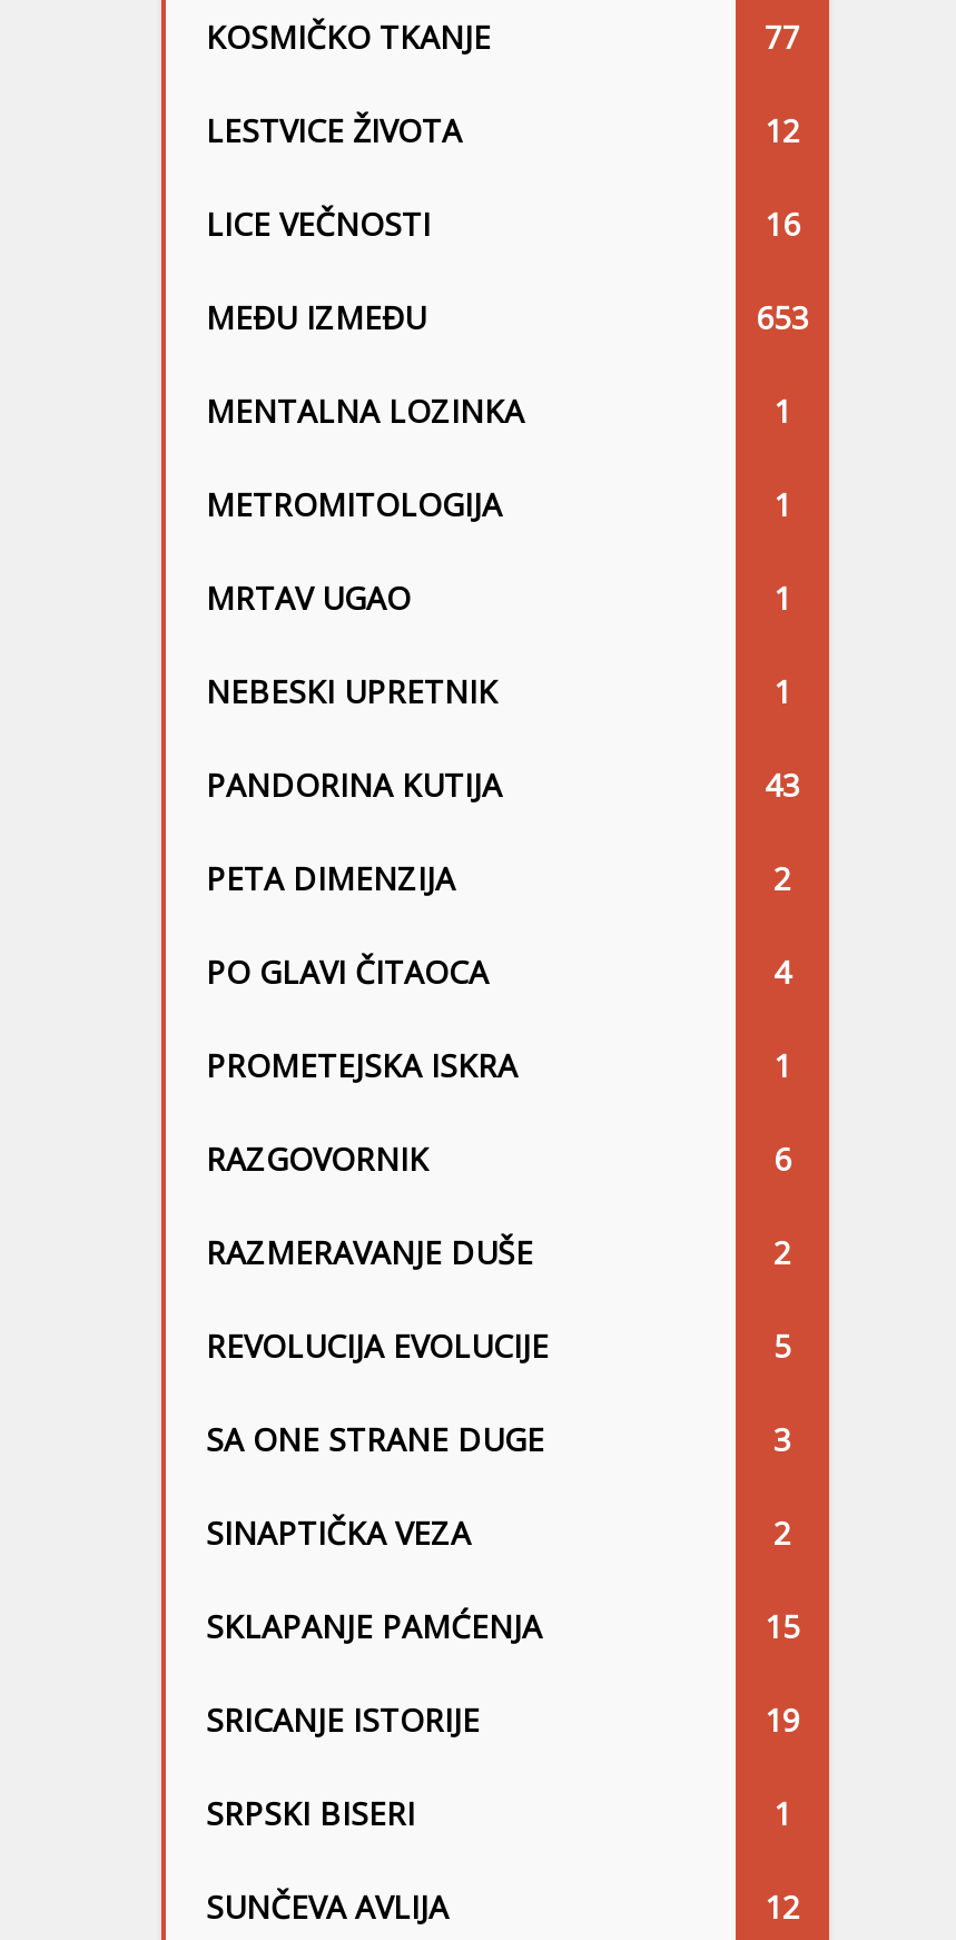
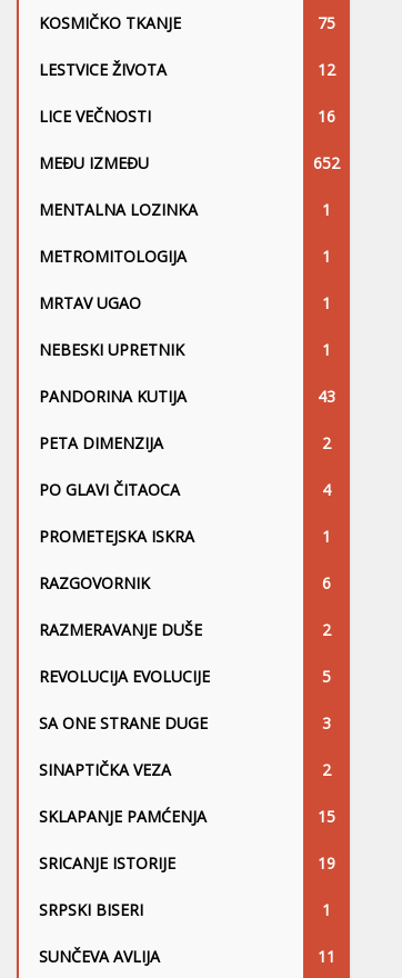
[765,16,800,58] 77 -> [318,12,335,34] 75
[756,297,809,339] 653 -> [313,152,340,174] 652
[765,1886,800,1928] 12 -> [318,946,335,967] 11

